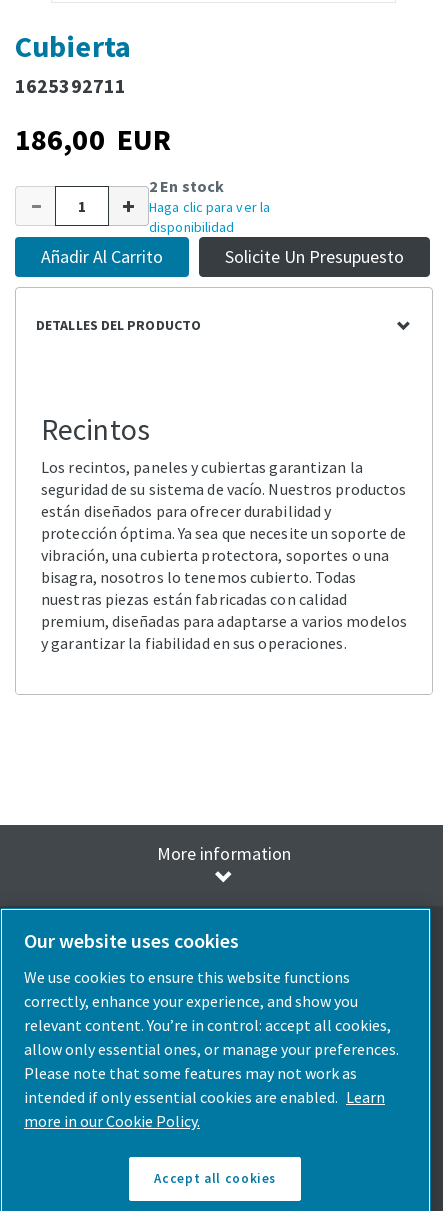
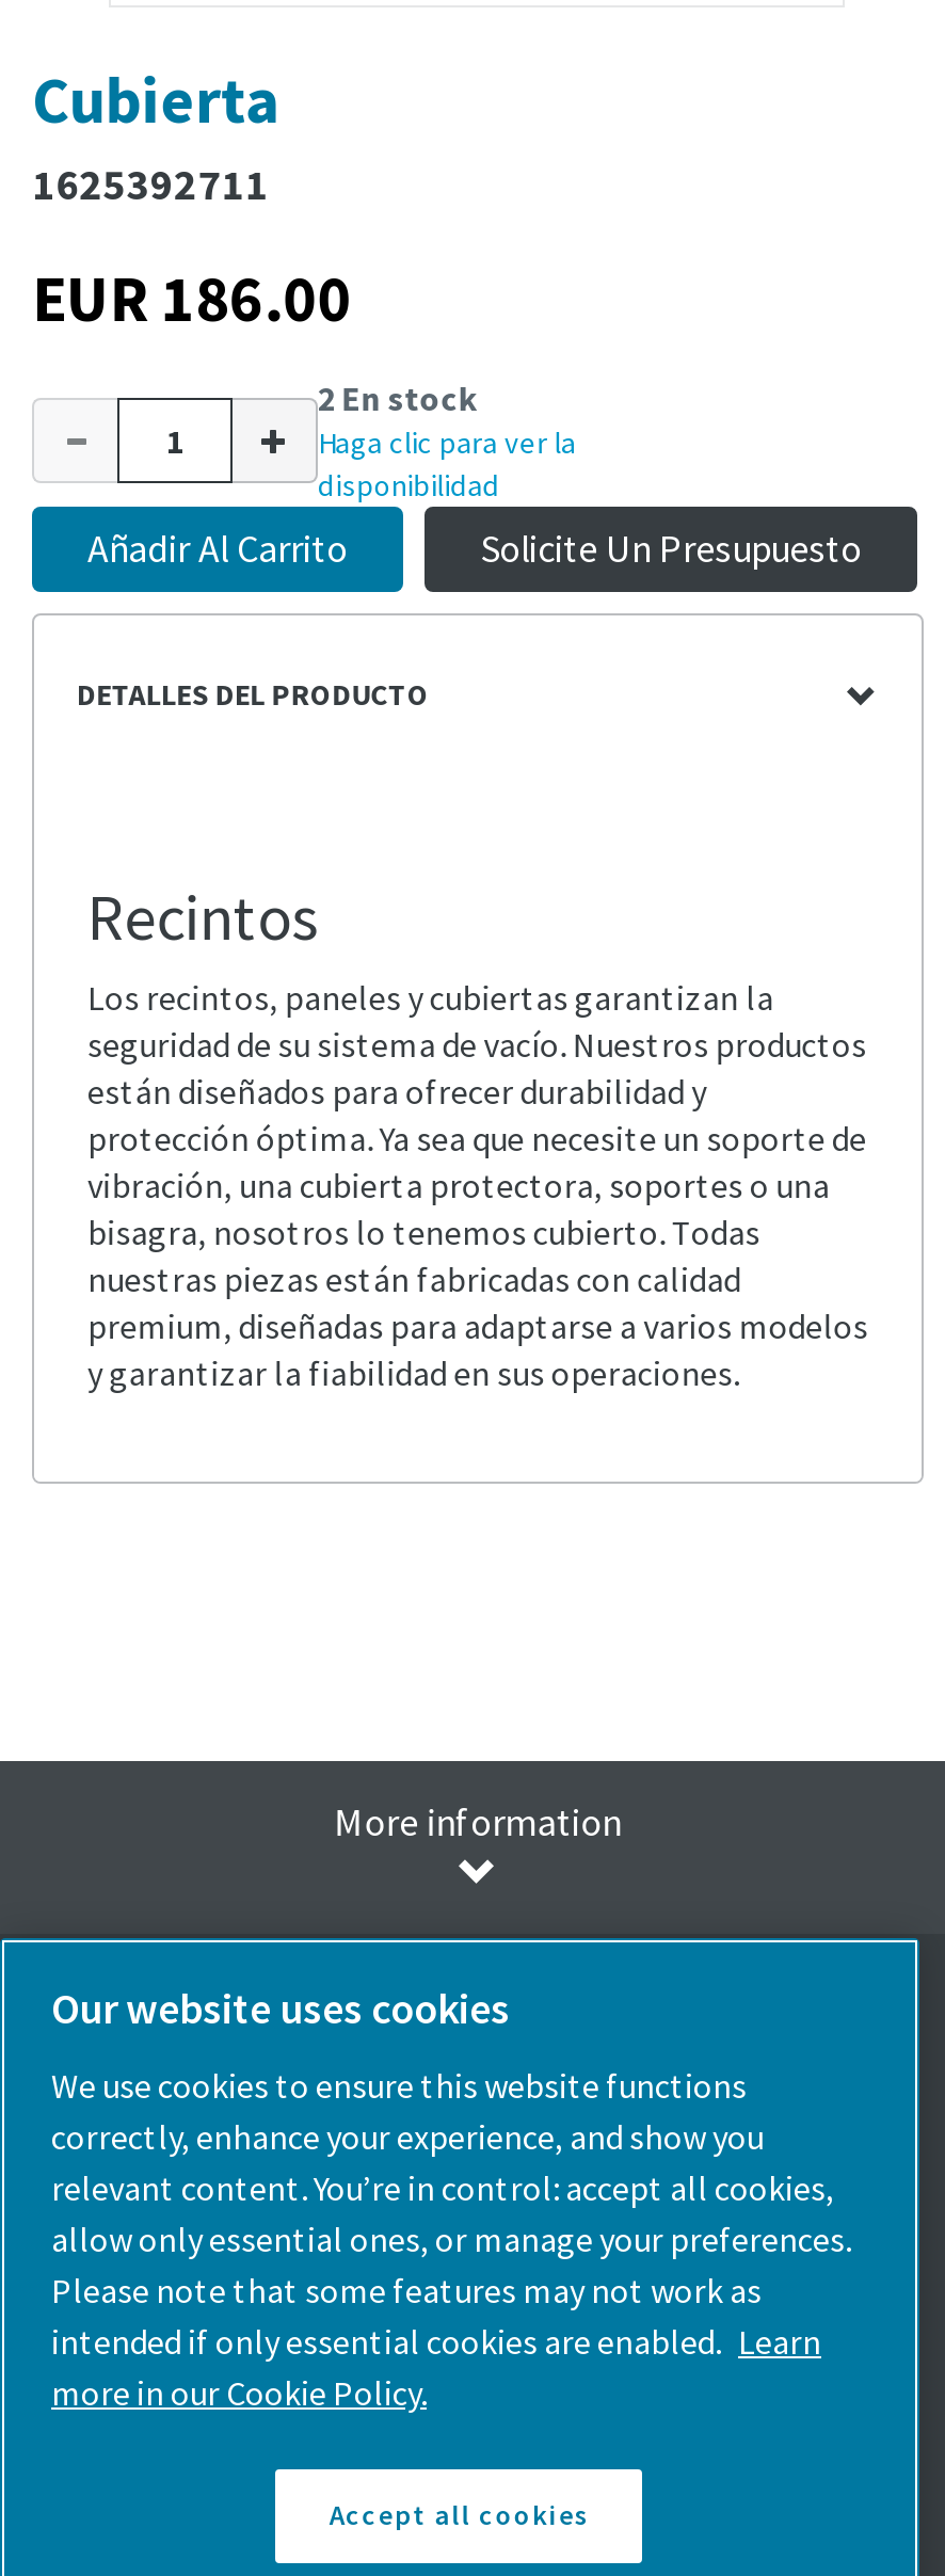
[15,120,171,158] 186,00 EUR -> [32,257,352,338] EUR 186.00

